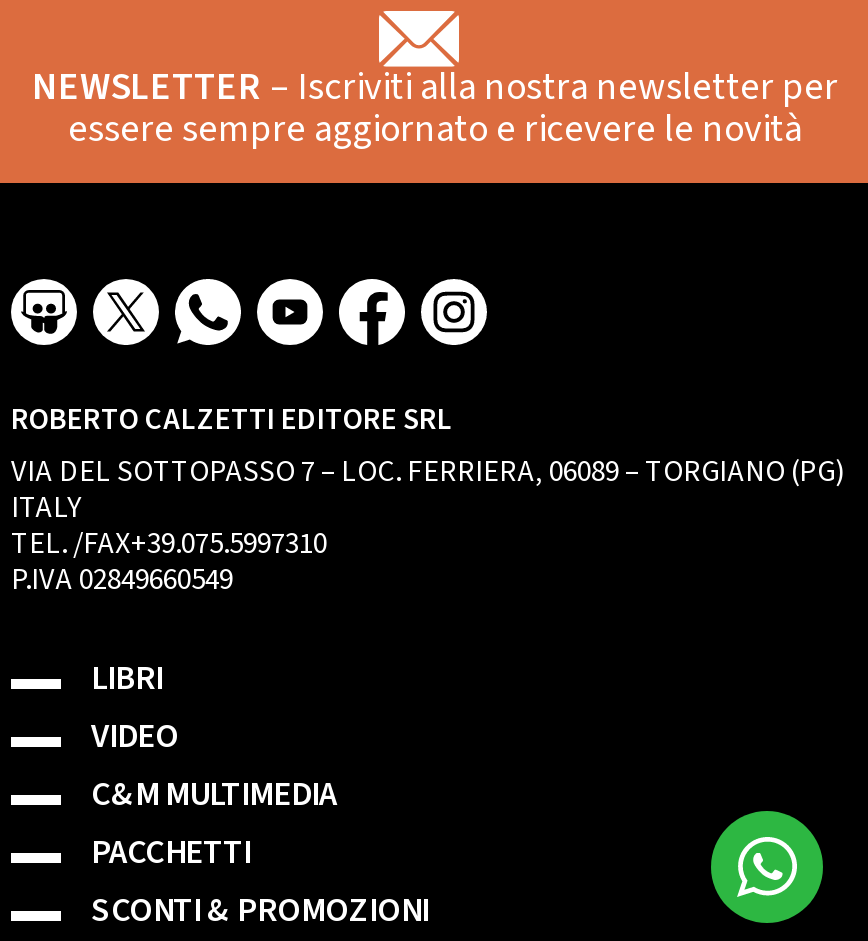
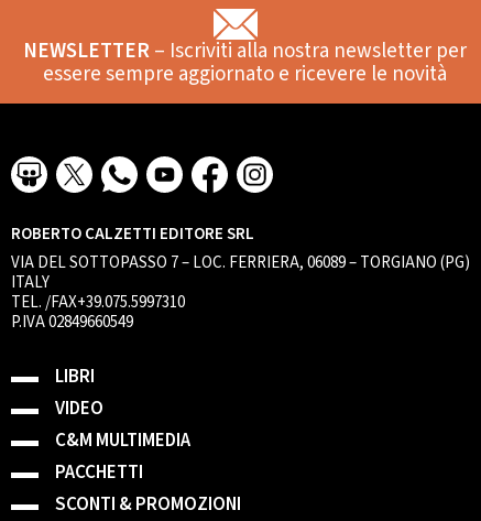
[709,809,825,925] [image] -> none

